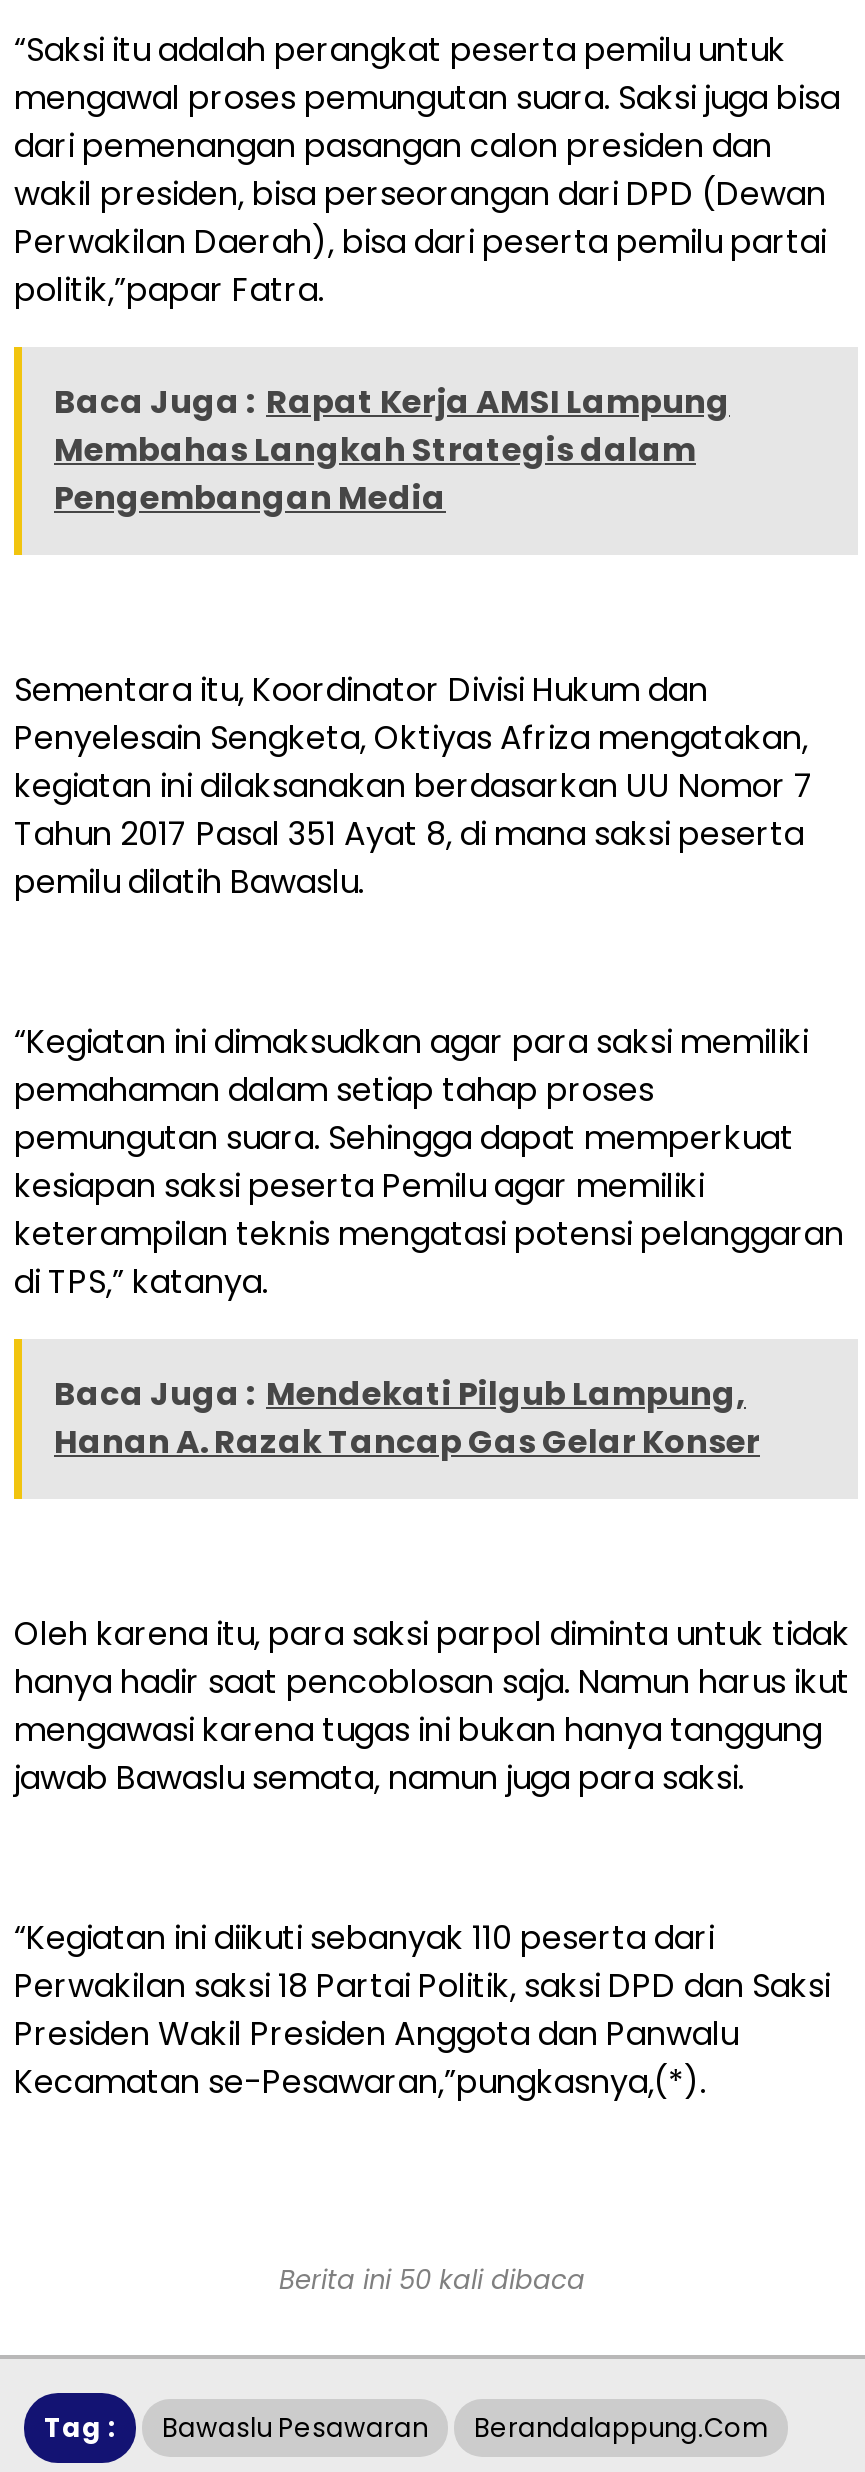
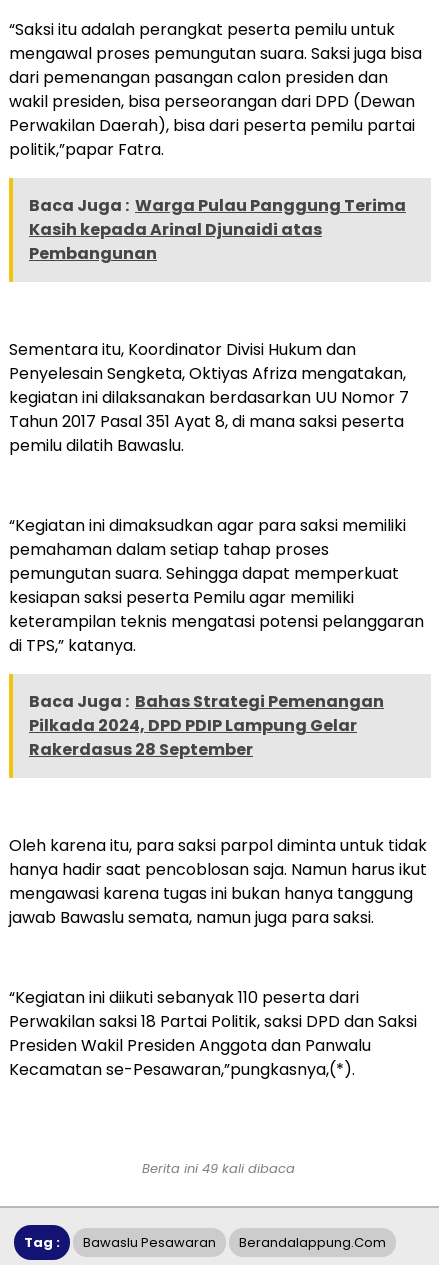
[54,380,730,522] Baca Juga : Rapat Kerja AMSI Lampung | Membahas Langkah Strategis dalam | Pengembangan Media -> [29,194,406,265] Baca Juga : Warga Pulau Panggung Terima | Kasih kepada Arinal Djunaidi atas | Pembangunan
[54,1372,760,1466] Baca Juga : Mendekati Pilgub Lampung, | Hanan A. Razak Tancap Gas Gelar Konser -> [29,690,384,761] Baca Juga : Bahas Strategi Pemenangan | Pilkada 2024, DPD PDIP Lampung Gelar | Rakerdasus 28 September
[279,2262,585,2300] Berita ini 50 kali dibaca -> [141,1159,294,1178] Berita ini 49 kali dibaca

